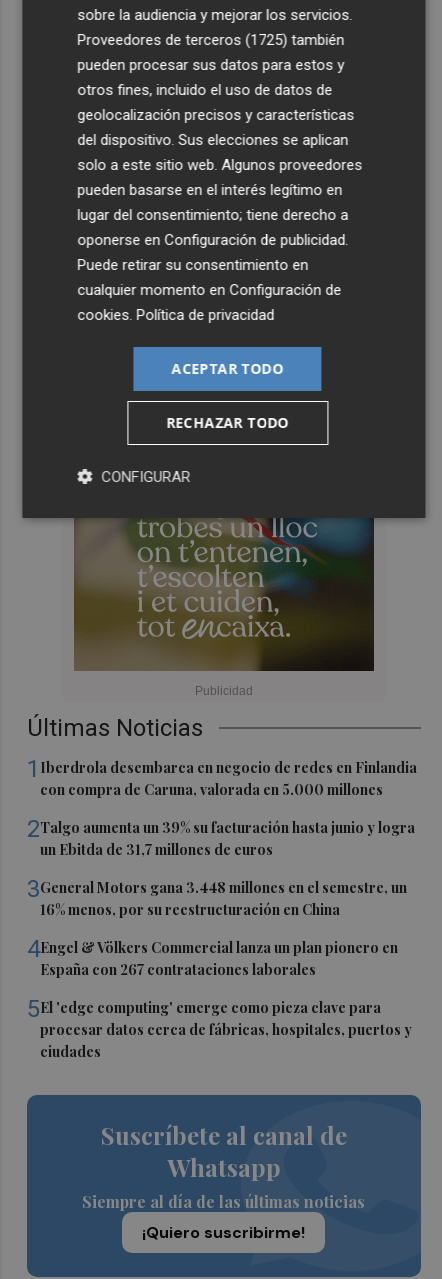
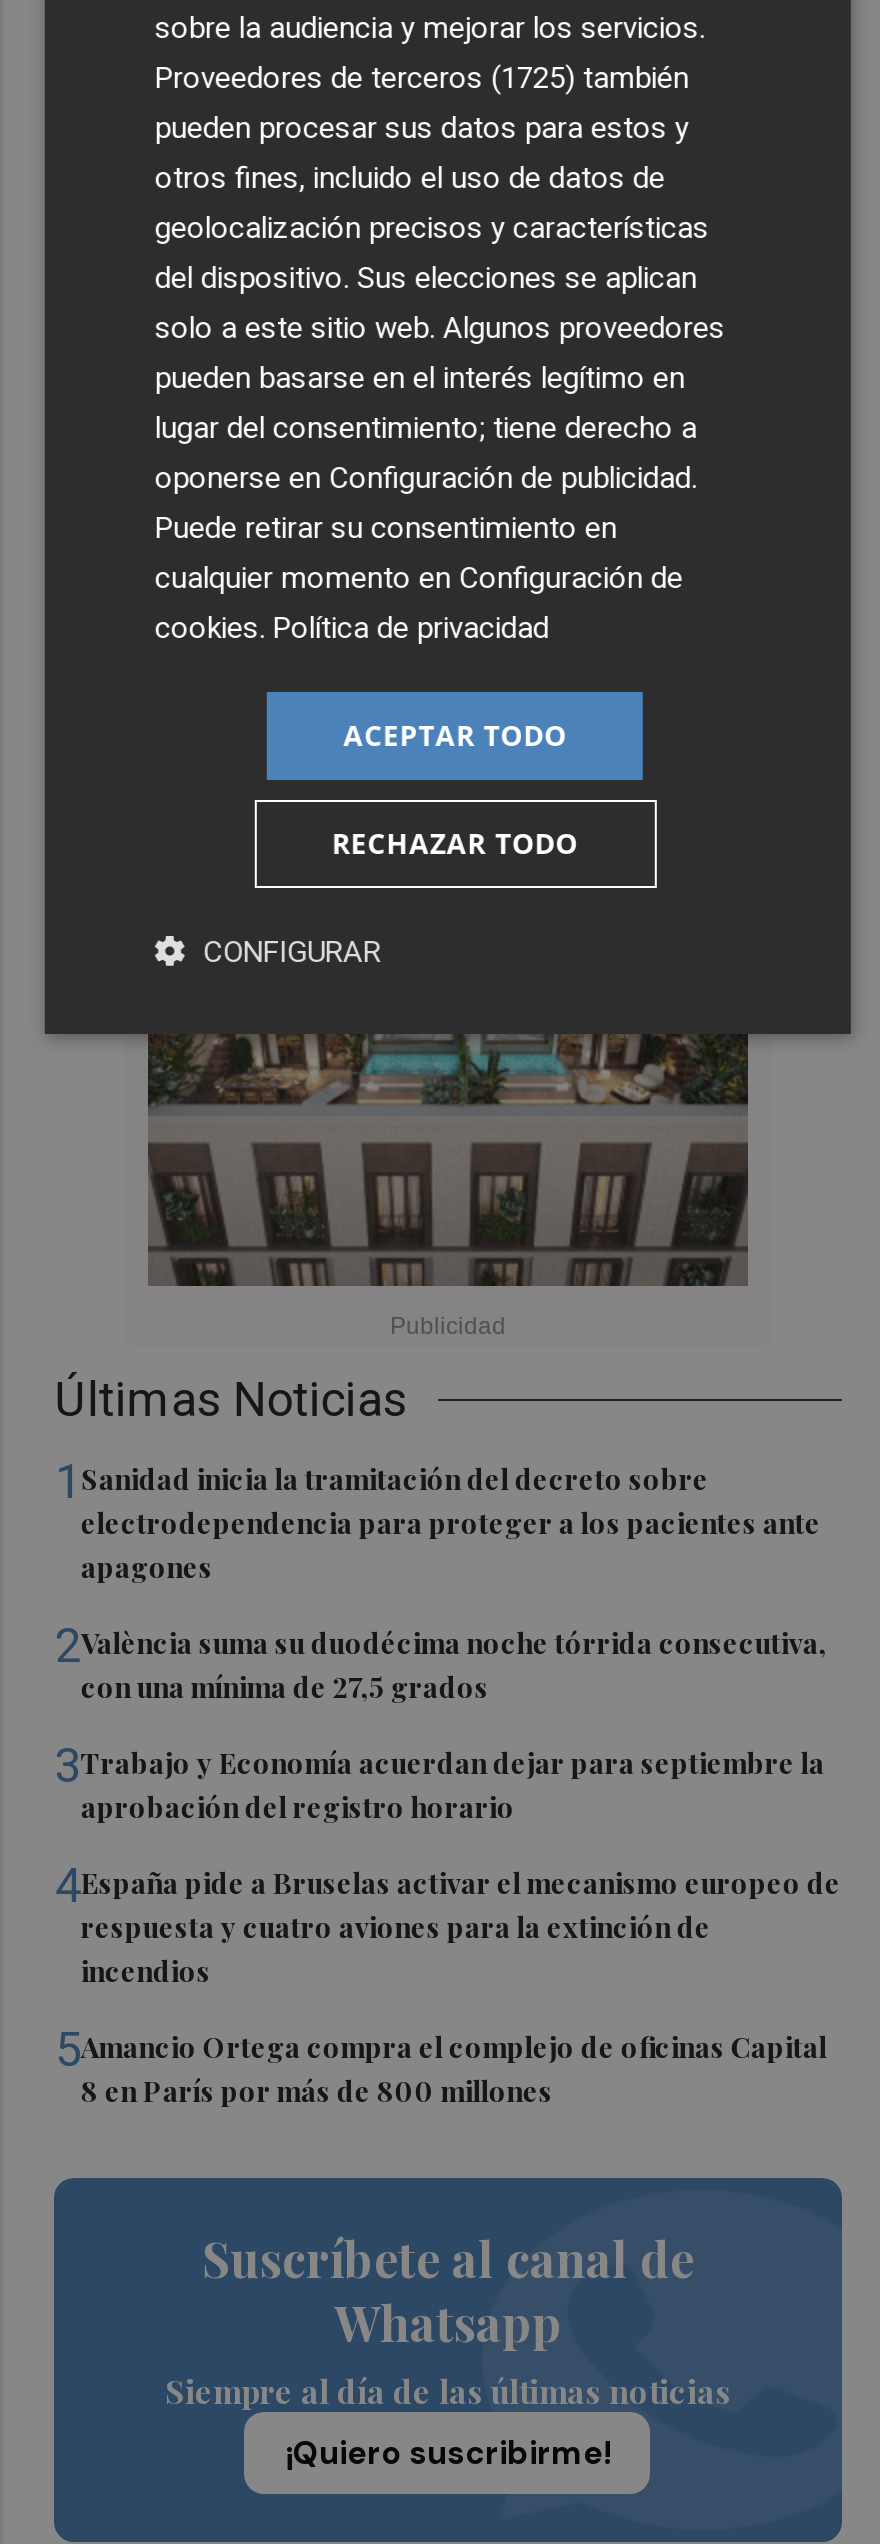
[74,518,374,671] [image] -> [148,1034,748,1286] [image]
moved [27,714,203,742] -> [55,1371,407,1427]: Últimas Noticias
[27,755,417,799] 1 Iberdrola desembarca en negocio de redes en Finlandia | con compra de Caruna, valorada en 5.000 millones -> [55,1453,821,1585] 1 Sanidad inicia la tramitación del decreto sobre | electrodependencia para proteger a los pacientes ante | apagones
[27,815,415,859] 2Talgo aumenta un 39% su facturación hasta junio y logra | un Ebitda de 31,7 millones de euros -> [55,1617,827,1705] 2València suma su duodécima noche tórrida consecutiva, | con una mínima de 27,5 grados
[27,875,407,919] 3General Motors gana 3.448 millones en el semestre, un | 16% menos, por su reestructuración en China -> [55,1737,825,1825] 3Trabajo y Economía acuerdan dejar para septiembre la | aprobación del registro horario
[27,935,398,979] 4Engel & Völkers Commercial lanza un plan pionero en | España con 267 contrataciones laborales -> [55,1857,841,1989] 4España pide a Bruselas activar el mecanismo europeo de | respuesta y cuatro aviones para la extinción de | incendios
[27,995,412,1061] 5El 'edge computing' emerge como pieza clave para | procesar datos cerca de fábricas, hospitales, puertos y | ciudades -> [55,2021,827,2109] 5Amancio Ortega compra el complejo de oficinas Capital | 8 en París por más de 800 millones

